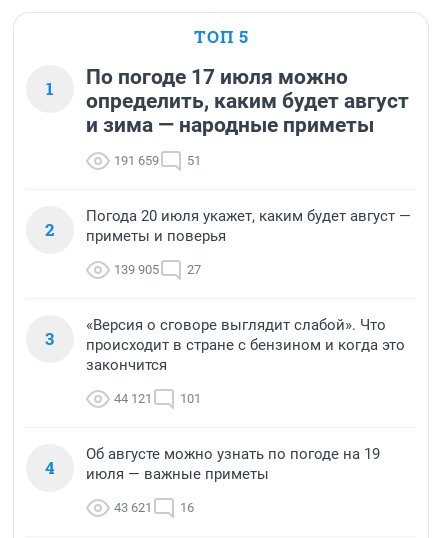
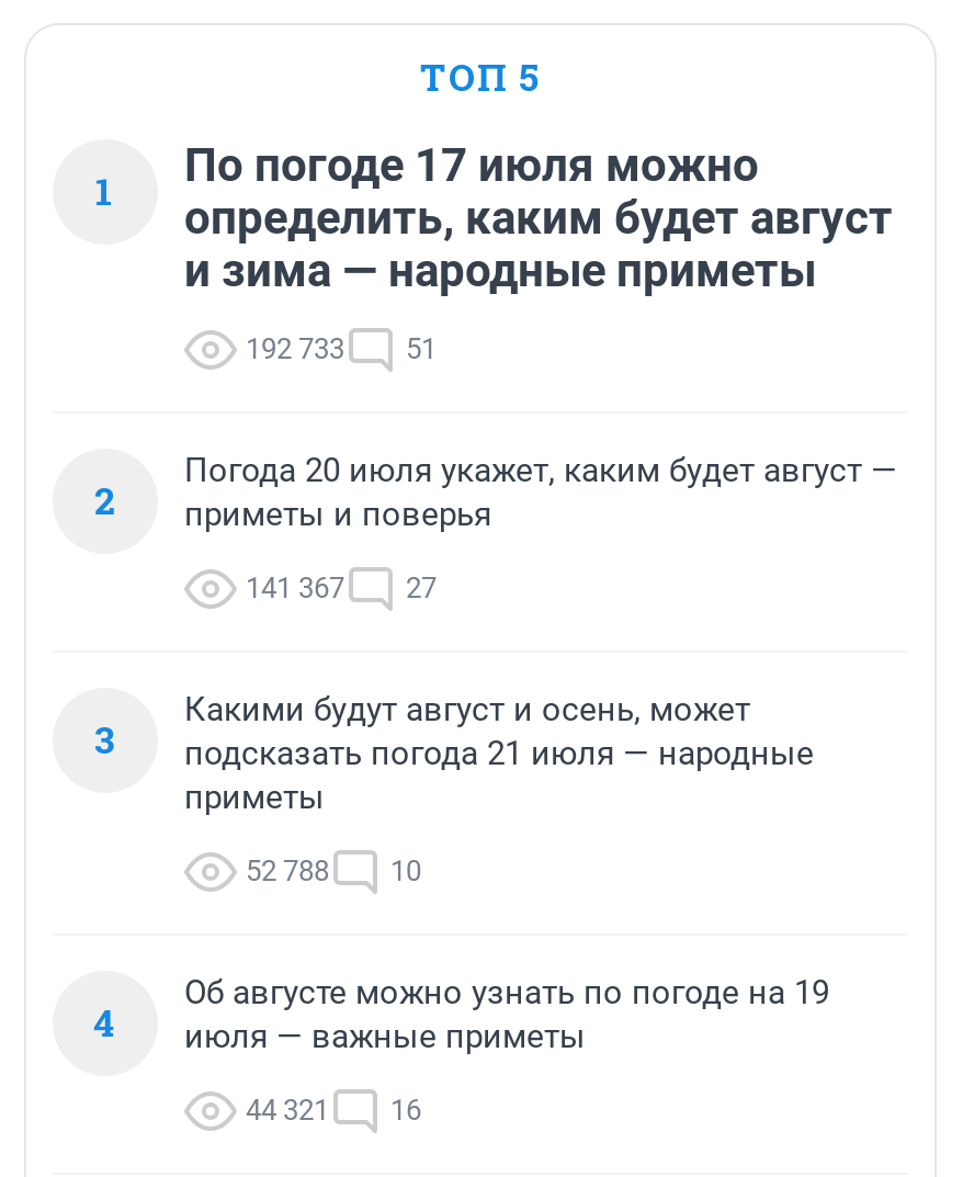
[114,153,201,168] 191 659 51 -> [246,333,437,366] 192 733 51
[114,262,201,277] 139 905 27 -> [246,572,437,605] 141 367 27
[86,316,405,374] «Версия о сговоре выглядит слабой». Что | происходит в стране с бензином и когда это | закончится -> [184,690,814,818] Какими будут август и осень, может | подсказать погода 21 июля — народные | приметы
[114,391,201,406] 44 121 | 101 -> [246,855,421,888] 52 788 | 10
[114,500,194,515] 43 621 16 -> [246,1094,421,1127] 44 321 16

